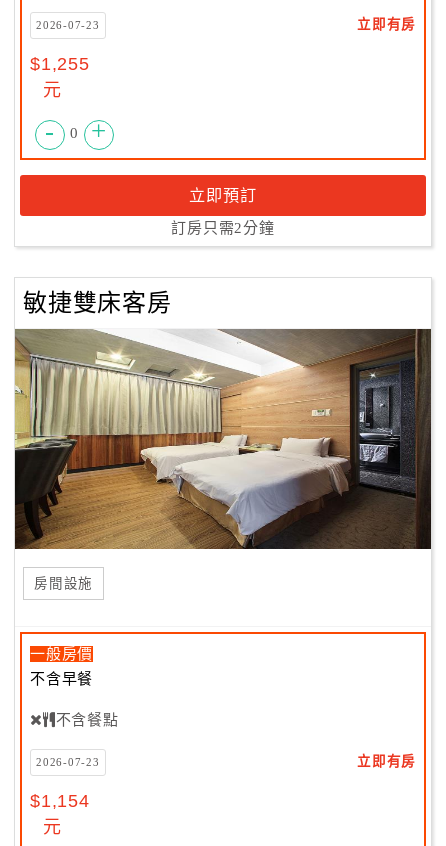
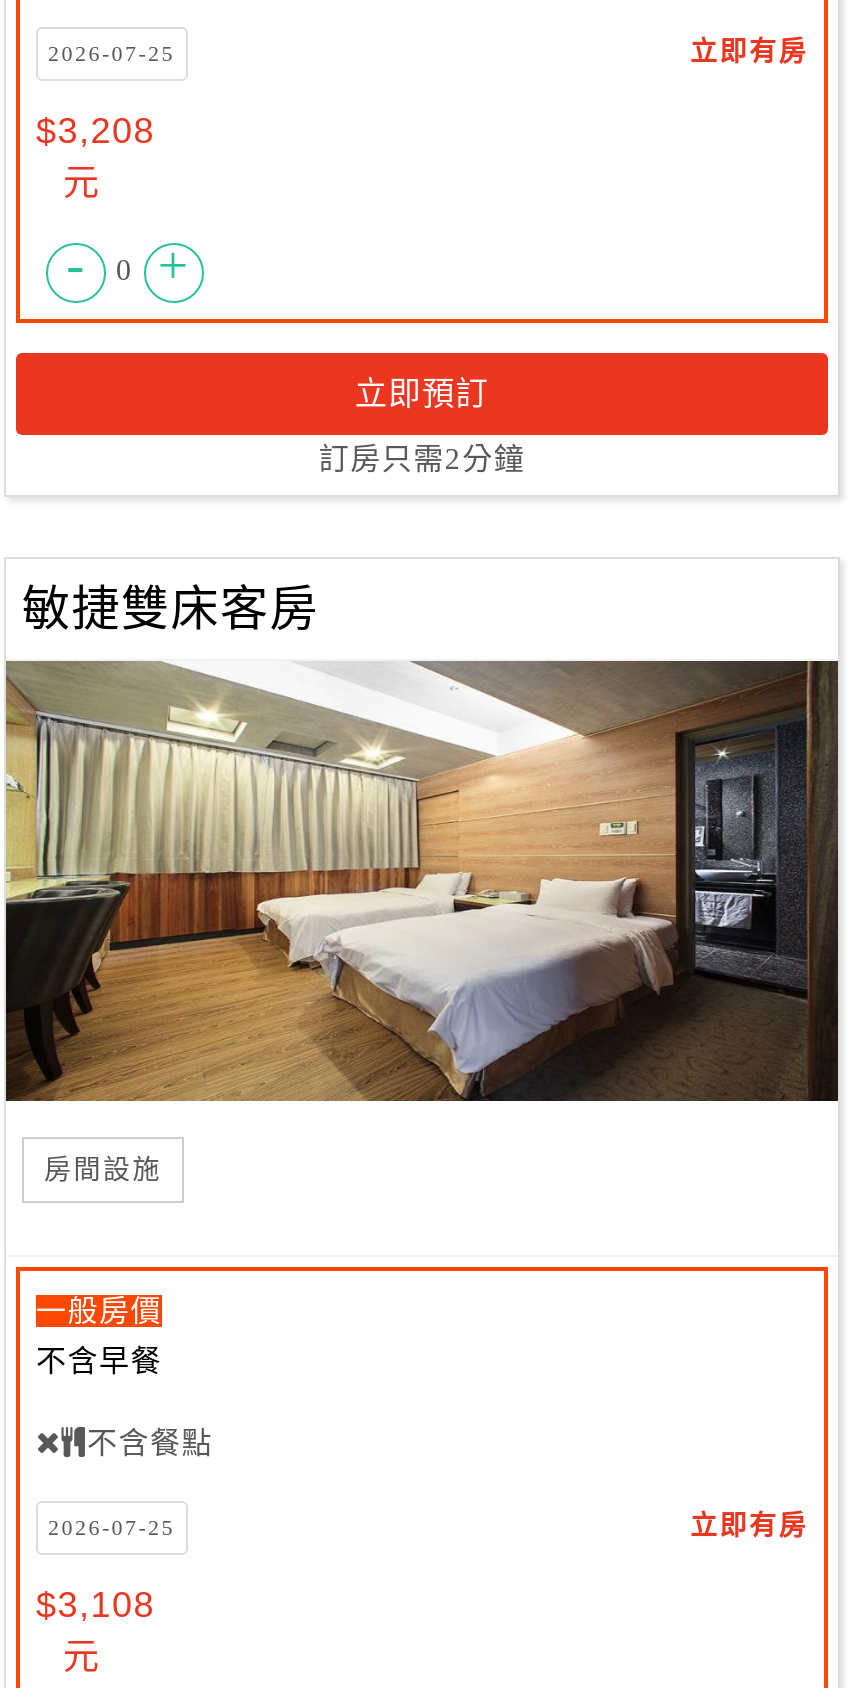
[36,19,99,31] 2026-07-23 -> [48,41,175,65] 2026-07-25
[30,54,89,74] $1,255 -> [36,111,155,151] $3,208
[36,756,99,768] 2026-07-23 -> [48,1515,175,1539] 2026-07-25
[30,791,89,811] $1,154 -> [36,1585,155,1625] $3,108

